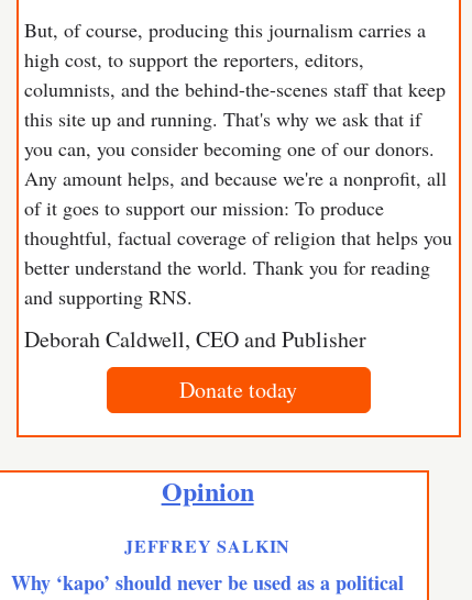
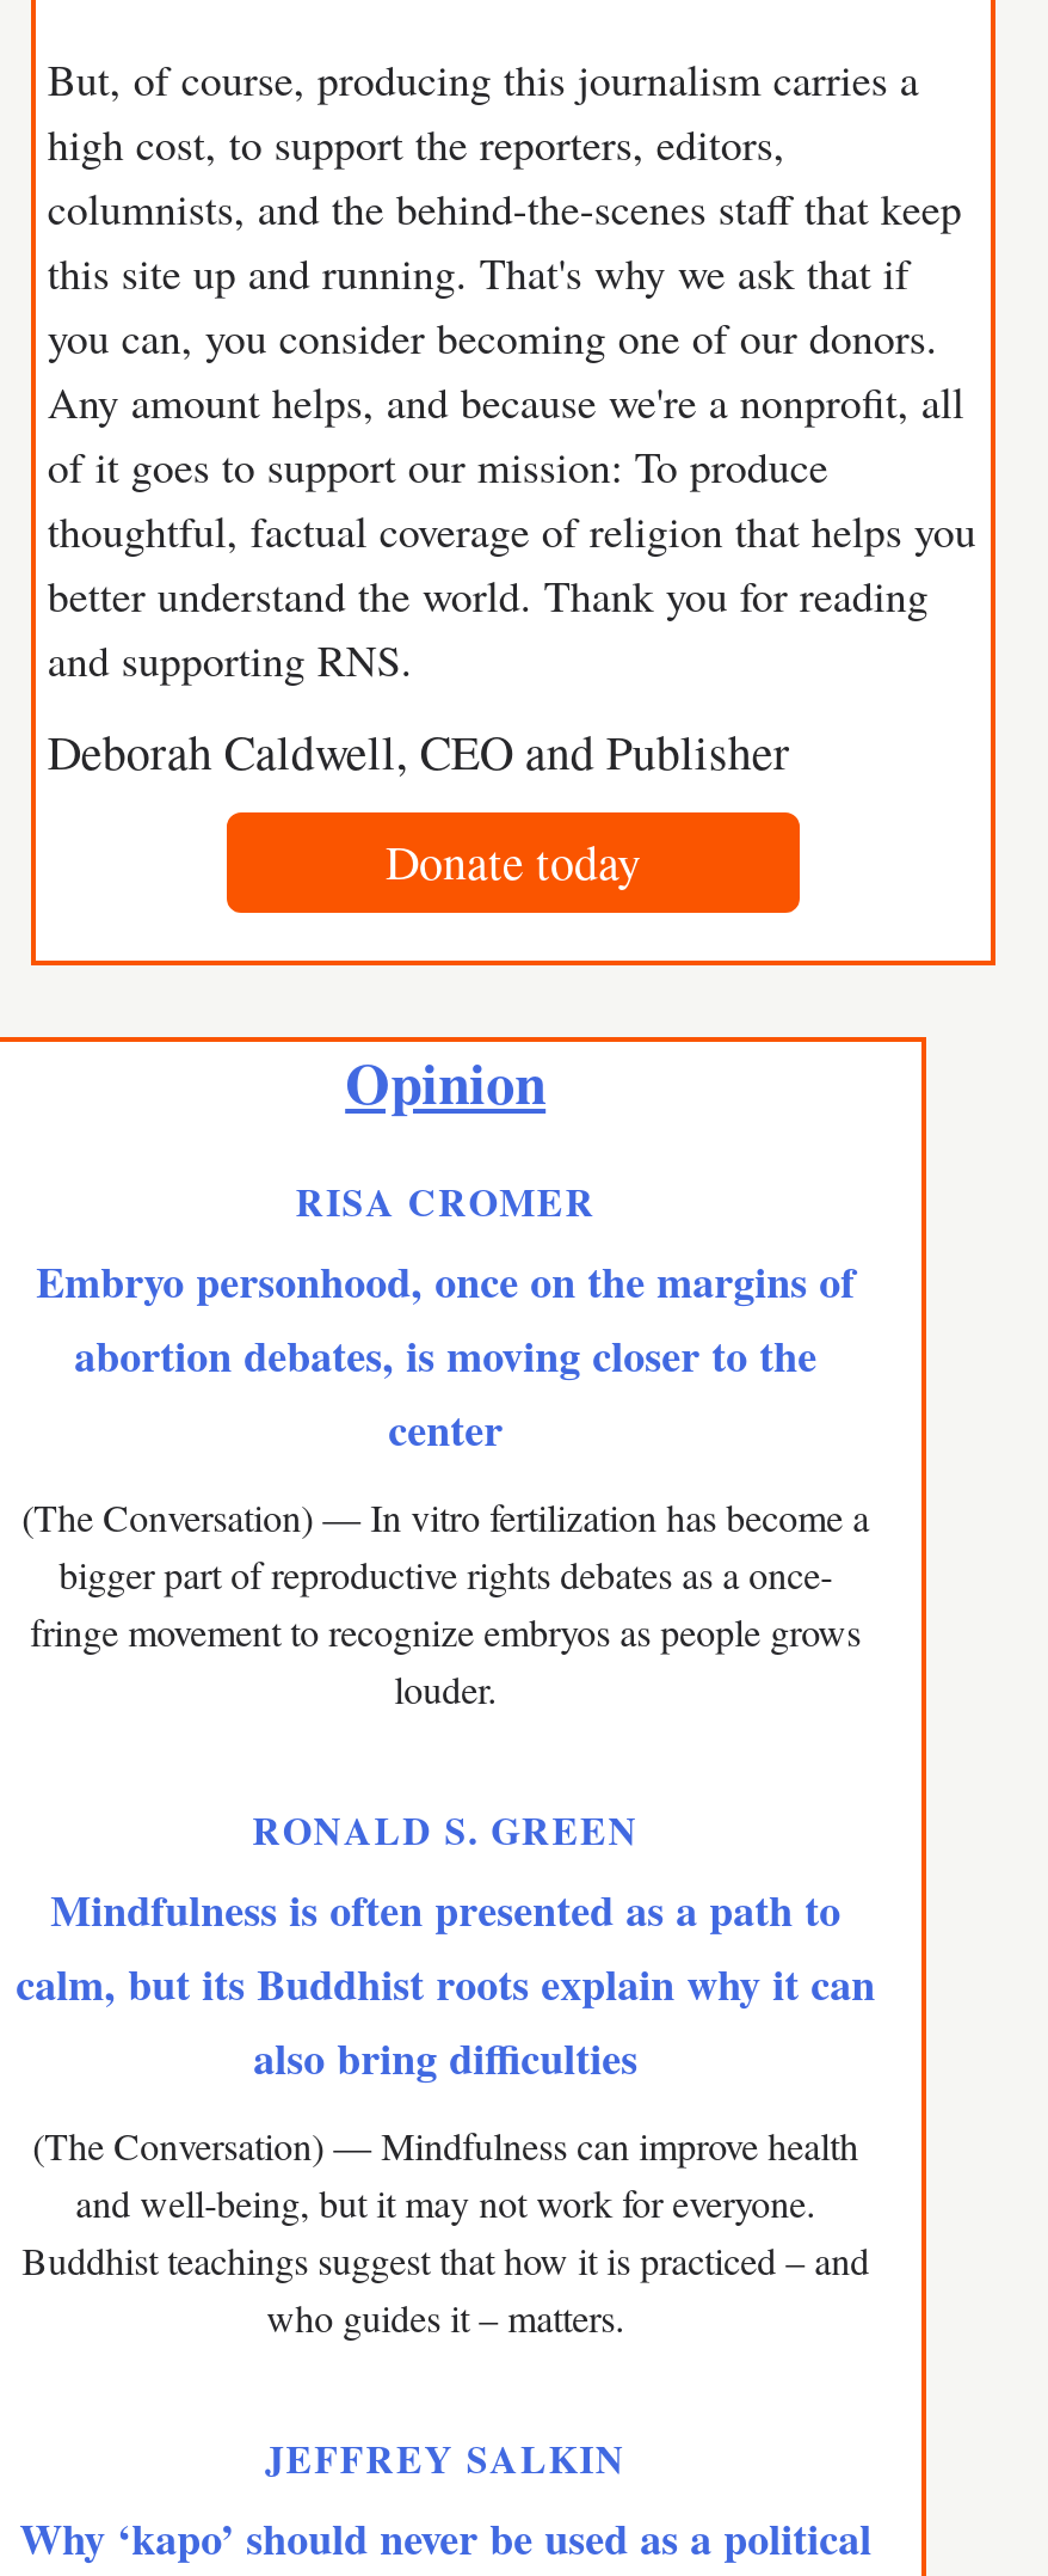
none -> [16,1174,875,2342] RISA CROMER | Embryo personhood, once on the margins of | abortion debates, is moving closer to the | center | (The Conversation) — In vitro fertilization has become a | bigger part of reproductive rights debates as a once- | fringe movement to recognize embryos as people grows | louder. | RONALD S. GREEN | Mindfulness is often presented as a path to | calm, but its Buddhist roots explain why it can | also bring difficulties | (The Conversation) — Mindfulness can improve health | and well-being, but it may not work for everyone. | Buddhist teachings suggest that how it is practiced – and | who guides it – matters.

